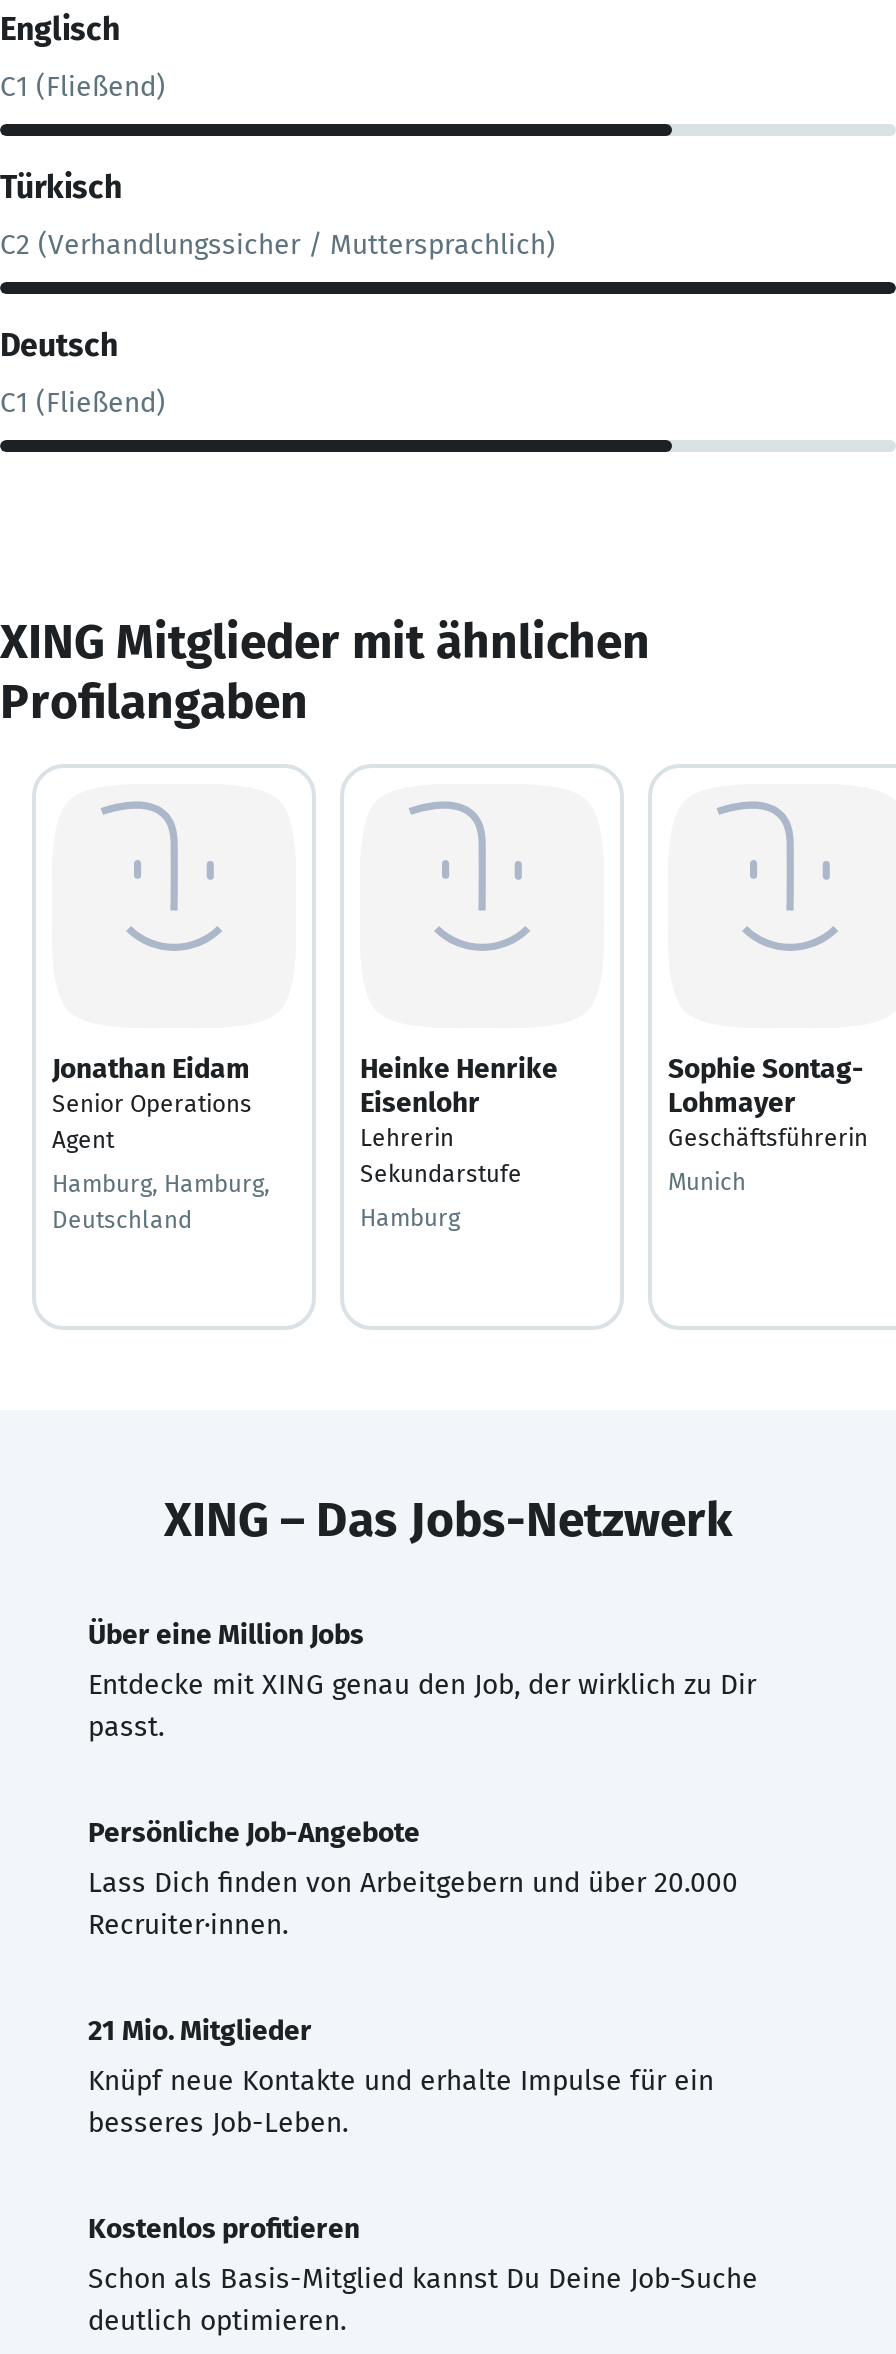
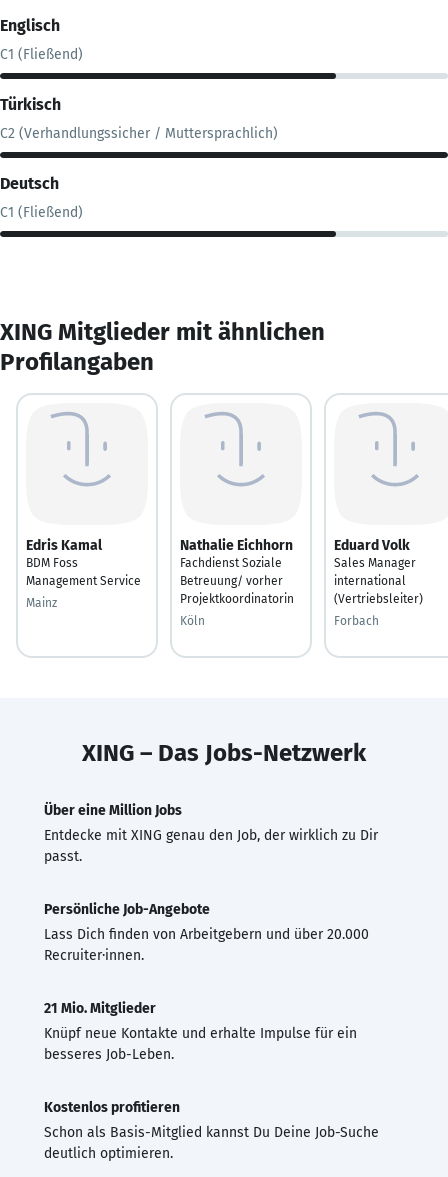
[52,1051,252,1153] Jonathan Eidam | Senior Operations | Agent -> [26,536,141,587] Edris Kamal | BDM Foss | Management Service
[360,1051,558,1187] Heinke Henrike | Eisenlohr | Lehrerin | Sekundarstufe -> [180,536,294,605] Nathalie Eichhorn | Fachdienst Soziale | Betreuung/ vorher | Projektkoordinatorin
[668,1051,868,1151] Sophie Sontag- | Lohmayer | Geschäftsführerin -> [334,536,423,605] Eduard Volk | Sales Manager | international | (Vertriebsleiter)
[52,1169,270,1233] Hamburg, Hamburg, | Deutschland -> [26,595,57,609] Mainz
[668,1167,746,1195] Munich -> [334,613,379,627] Forbach
[360,1203,460,1231] Hamburg -> [180,613,205,627] Köln

